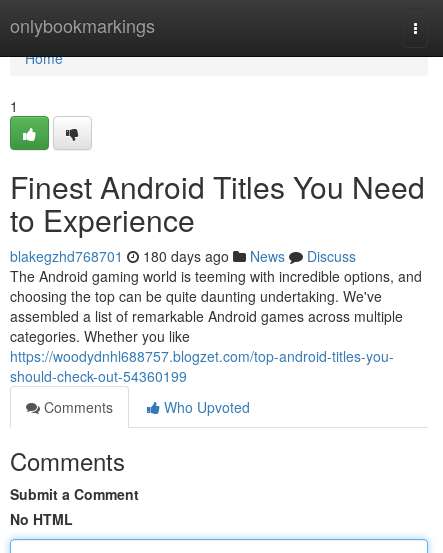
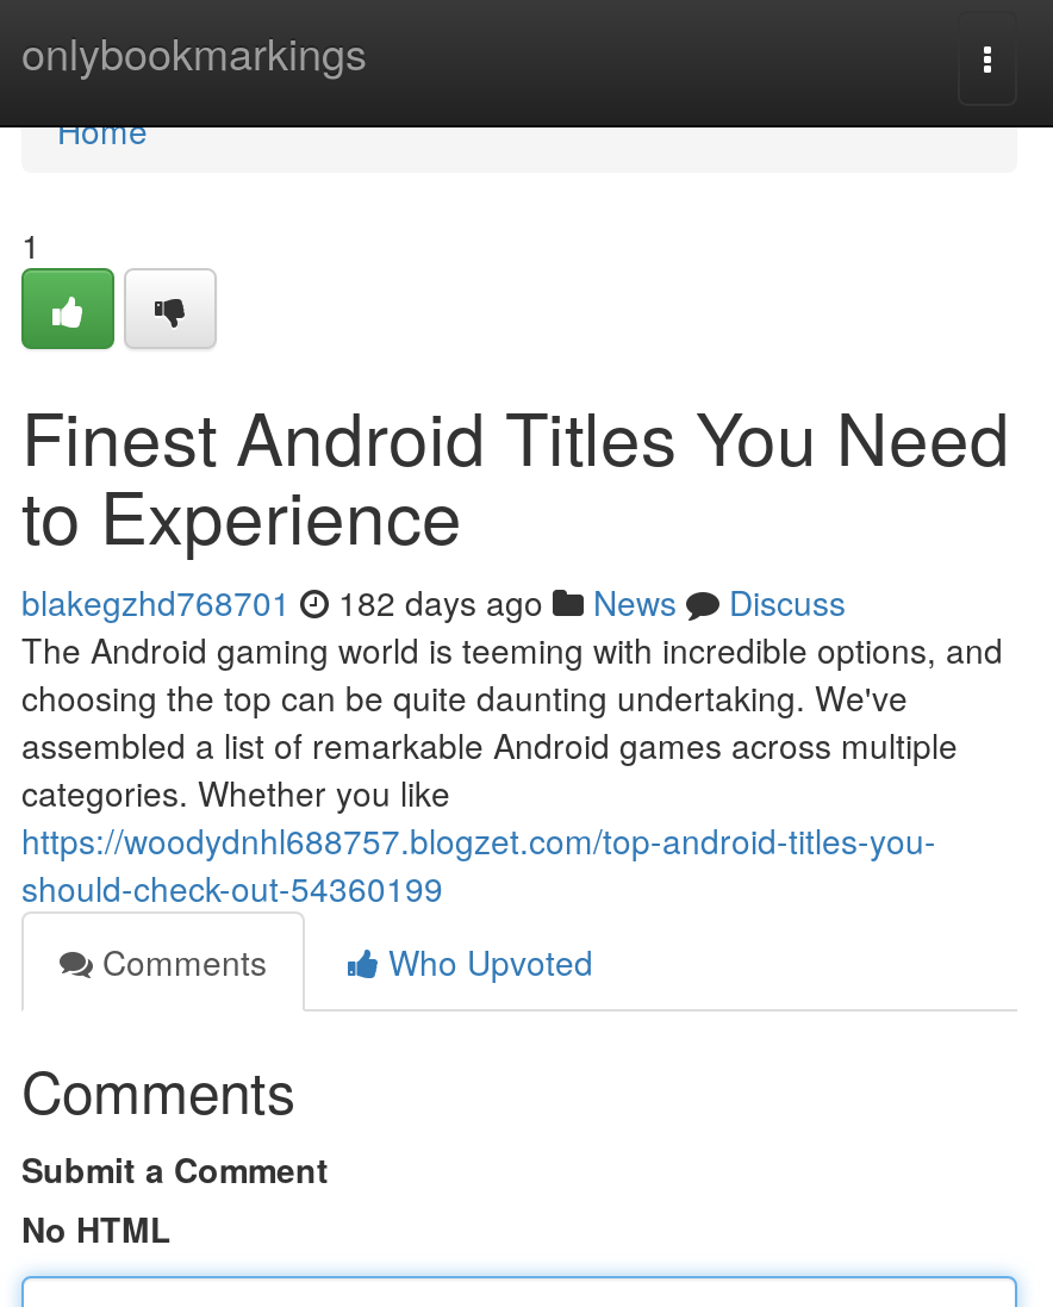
[10,246,356,266] blakegzhd768701 180 days ago News Discuss -> [21,578,846,626] blakegzhd768701 182 days ago News Discuss

